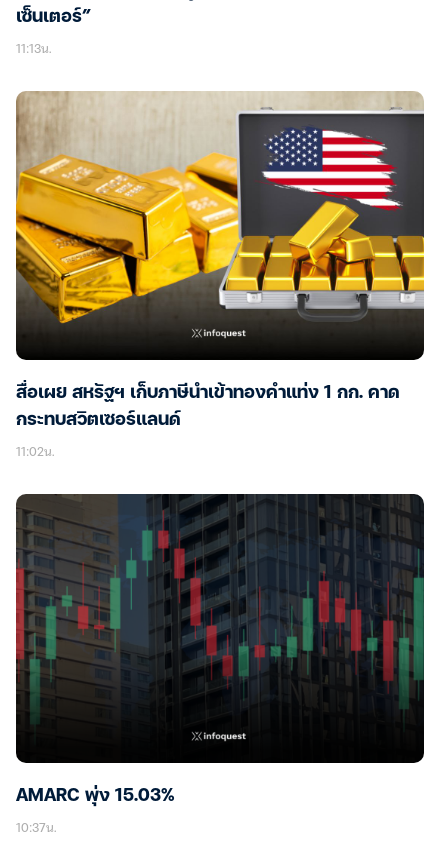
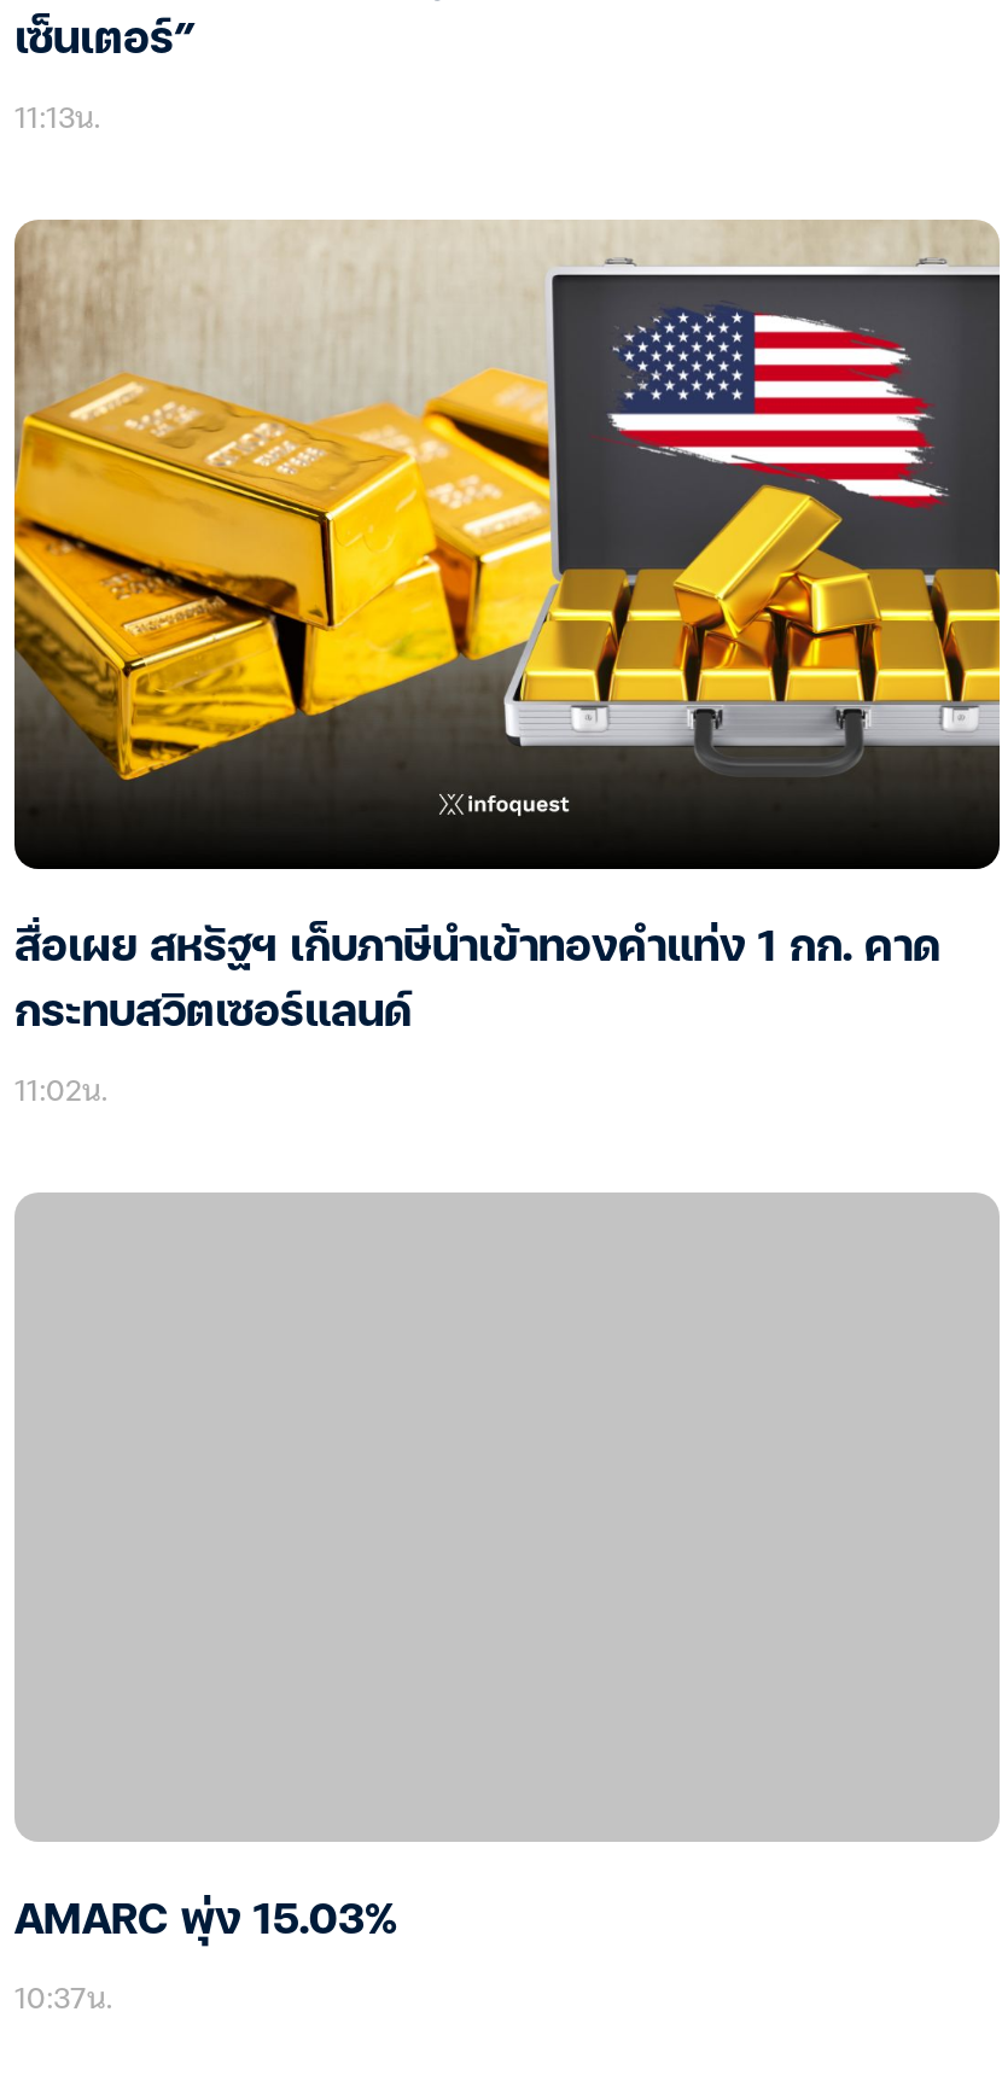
[15,493,425,764] [image] -> none

